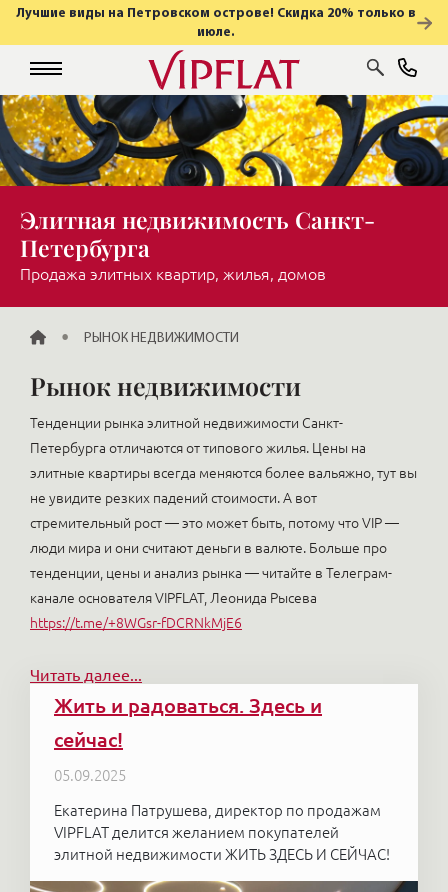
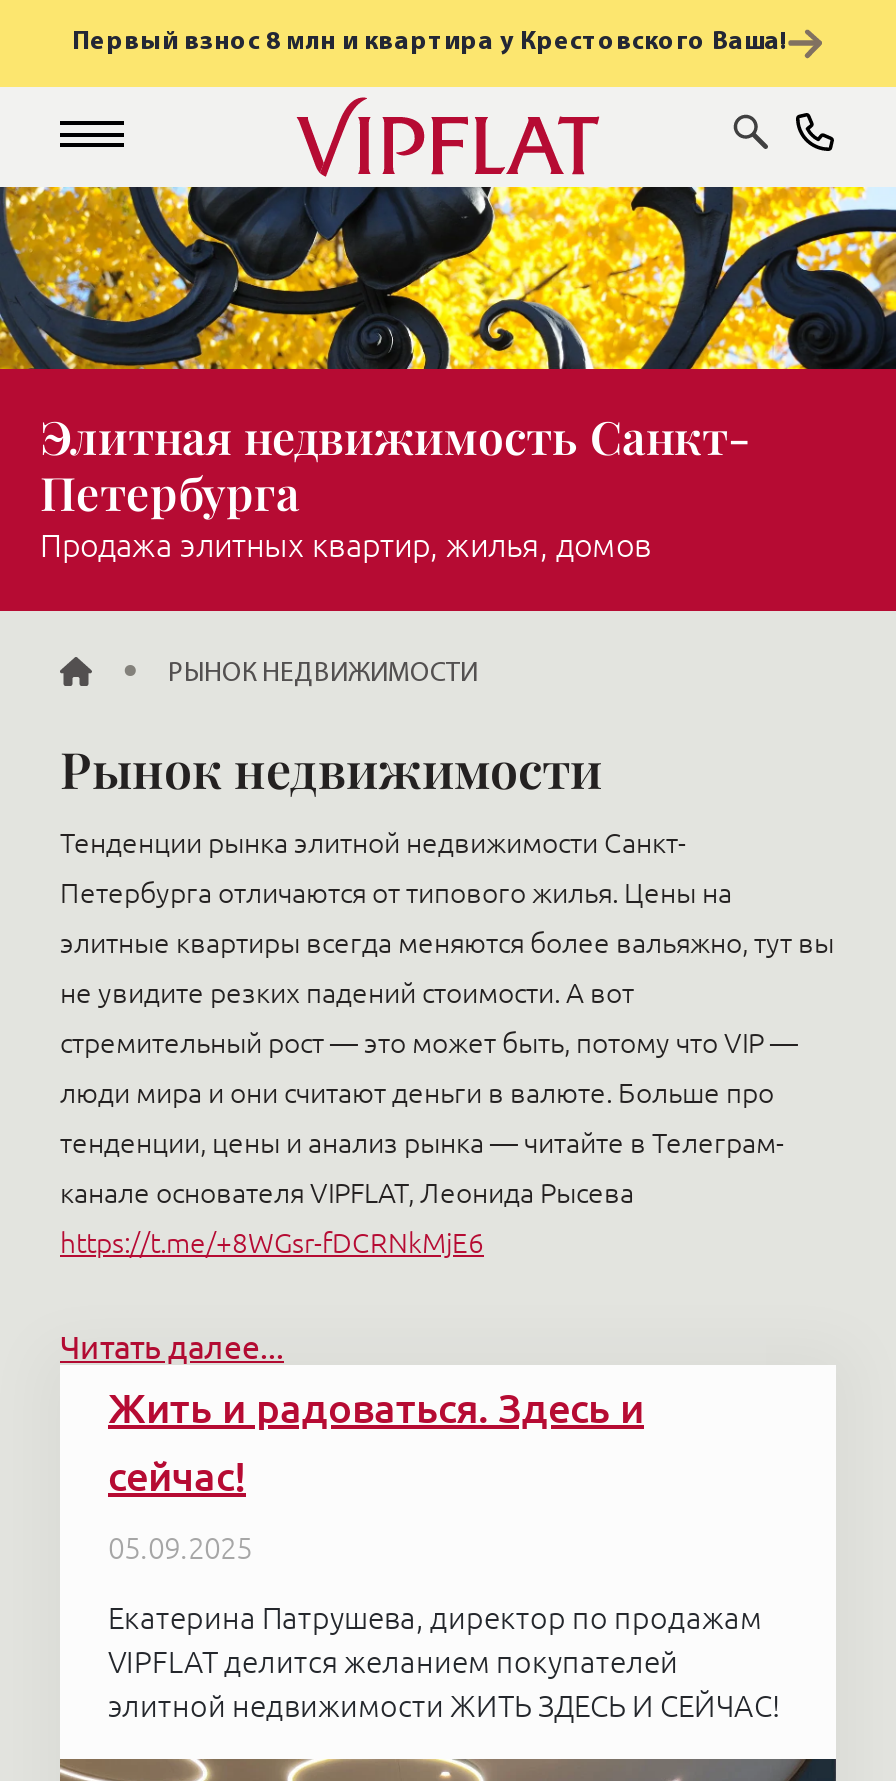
[16,6,416,38] Лучшие виды на Петровском острове! Скидка 20% только в | июле. -> [72,29,788,55] Первый взнос 8 млн и квартира у Крестовского Ваша!

